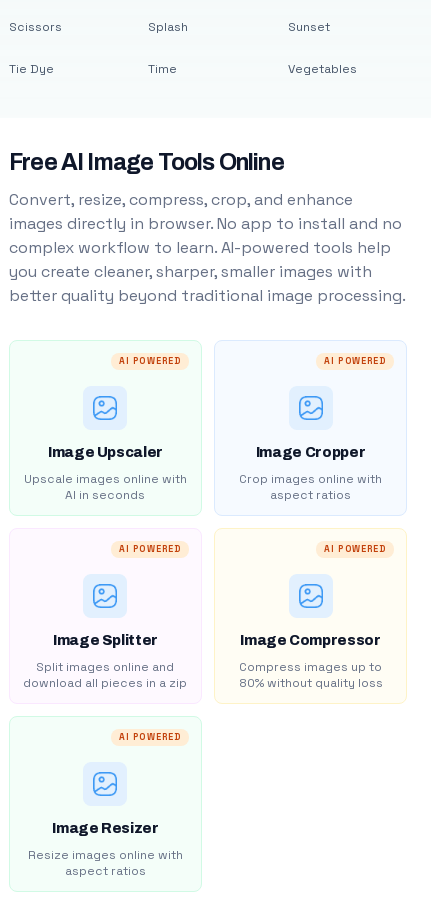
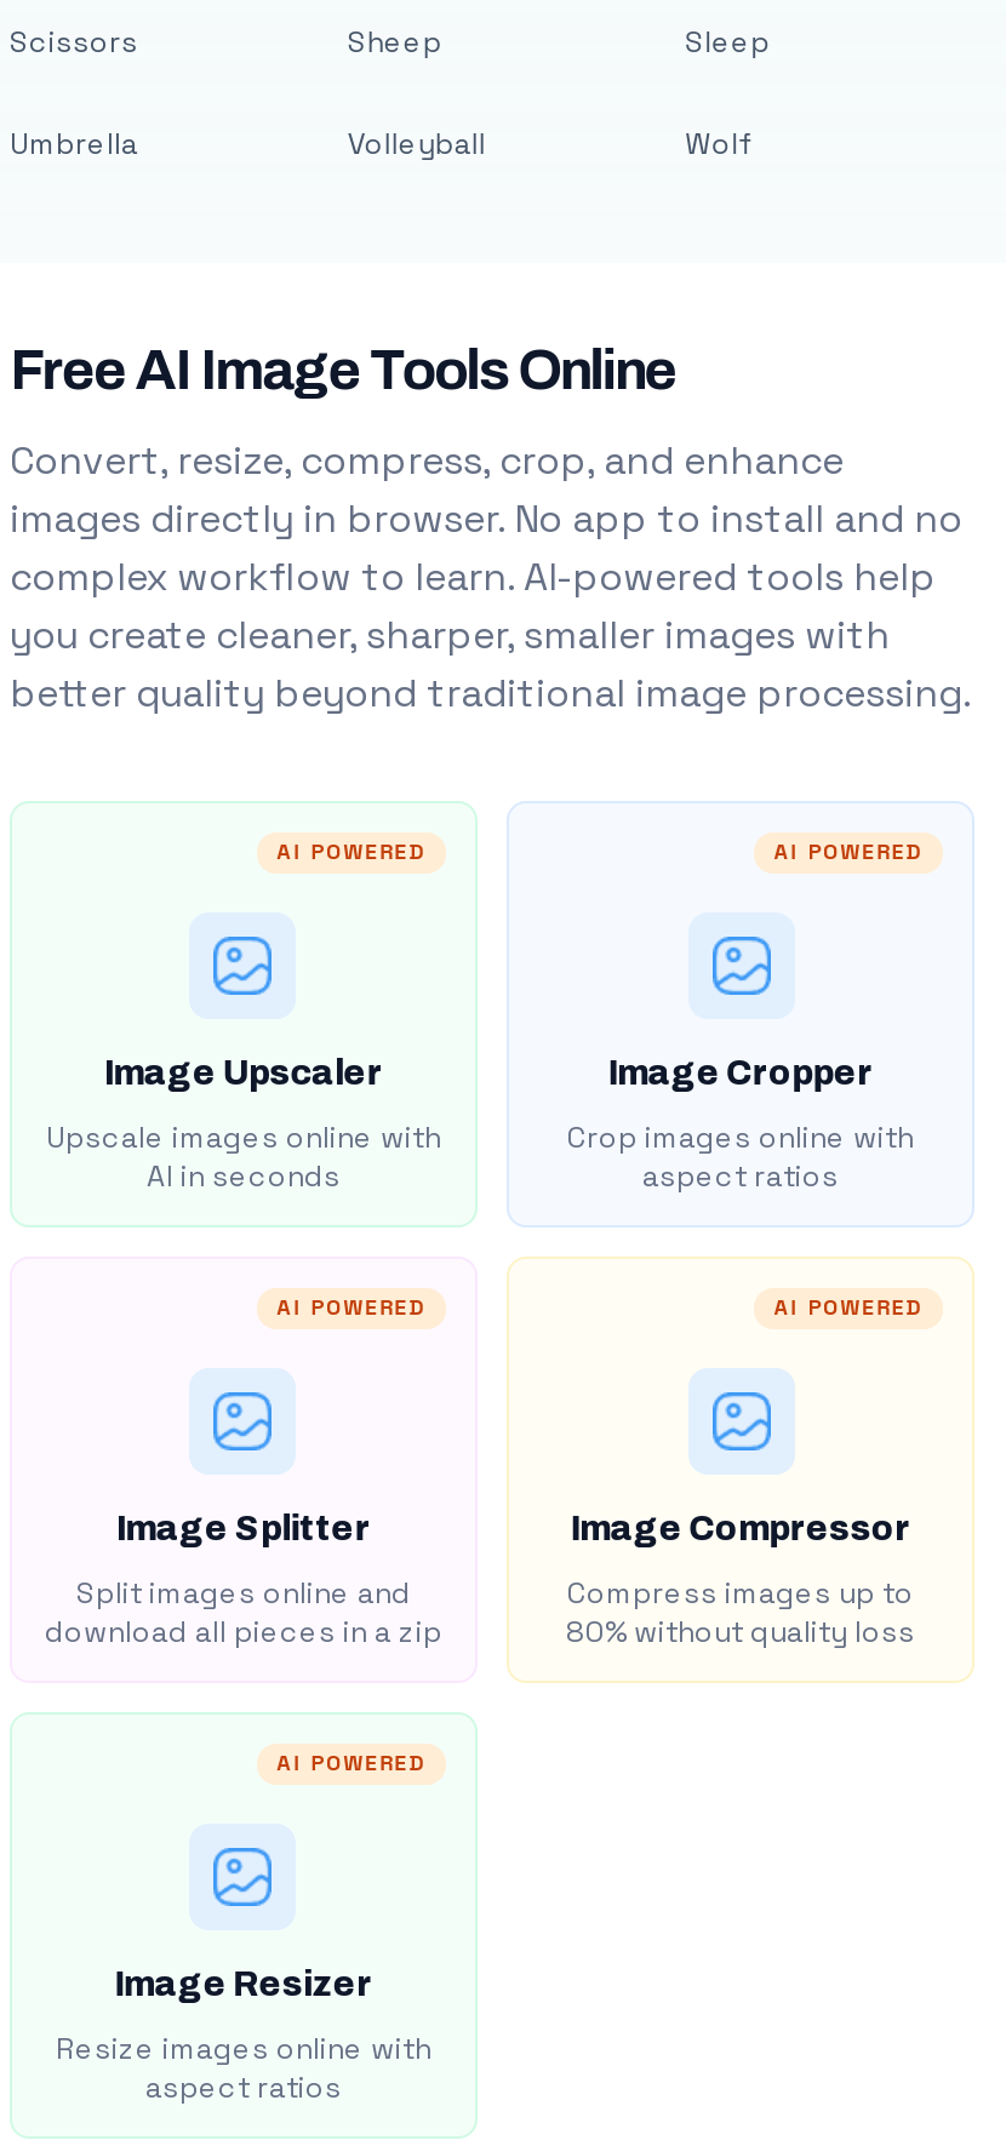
[148,19,188,35] Splash -> [347,23,442,62] Sheep
[288,19,330,35] Sunset -> [685,23,770,62] Sleep
[9,61,54,77] Tie Dye -> [10,125,138,164] Umbrella
[148,61,177,77] Time -> [347,125,486,164] Volleyball
[288,61,357,77] Vegetables -> [685,125,751,164] Wolf

